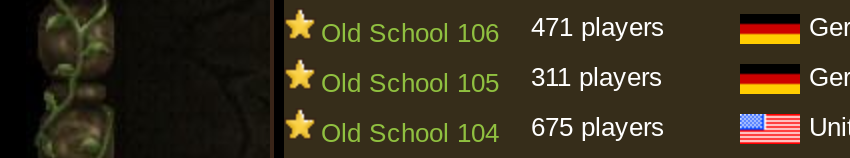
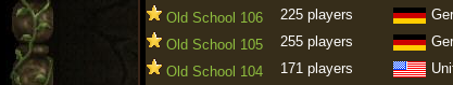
[321,12,665,48] Old School 106 471 players -> [166,6,353,26] Old School 106 225 players
[321,62,663,98] Old School 105 311 players -> [166,33,353,53] Old School 105 255 players
[321,112,665,148] Old School 104 675 players -> [166,60,353,80] Old School 104 171 players

